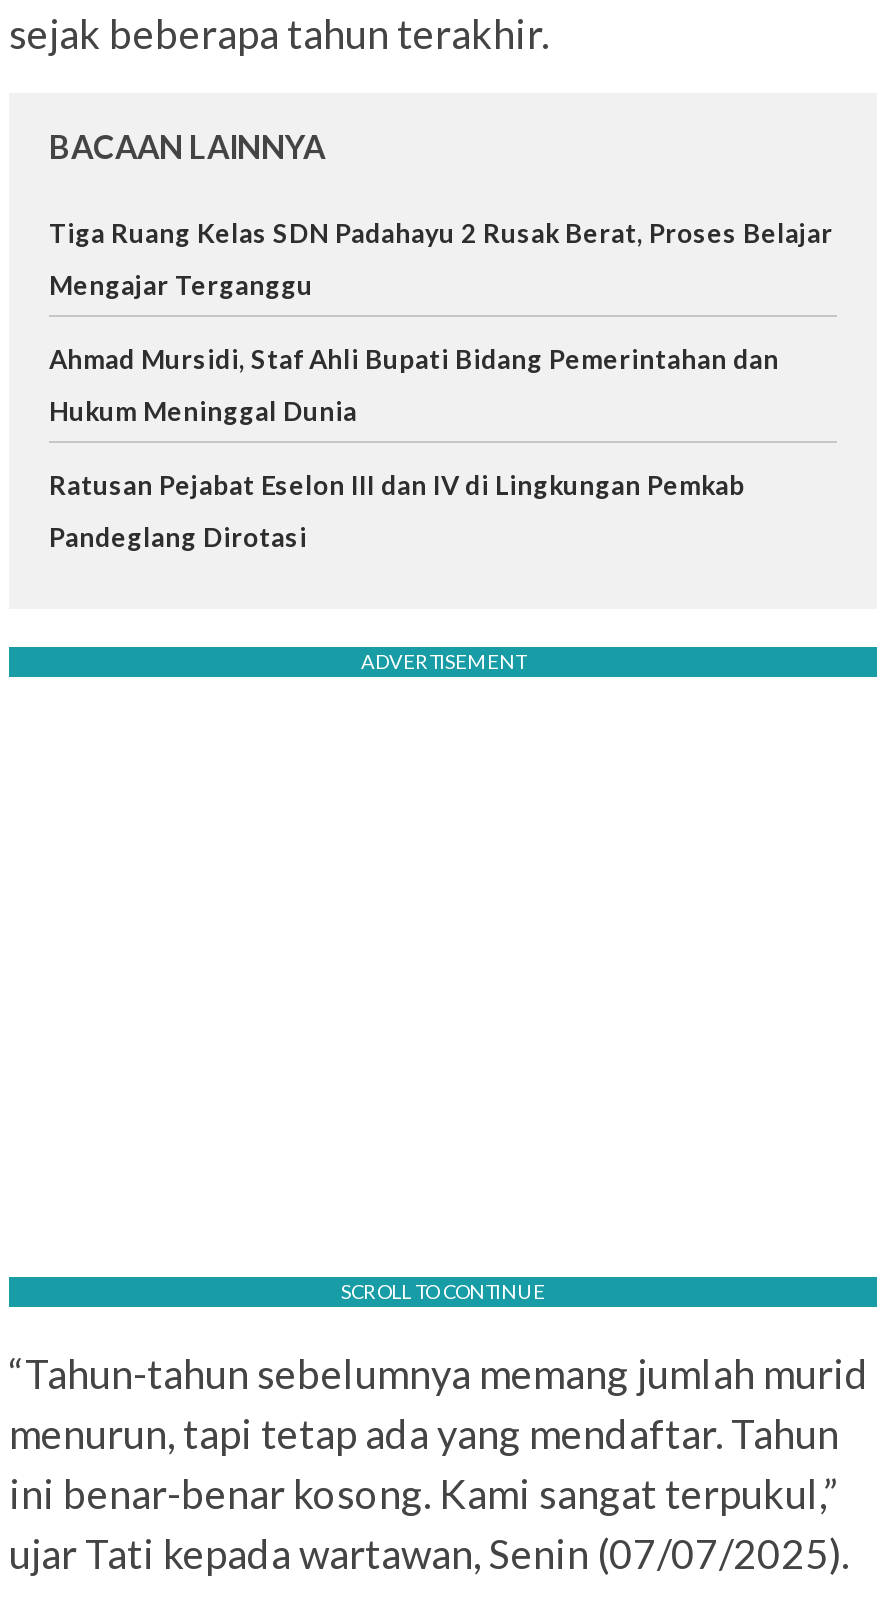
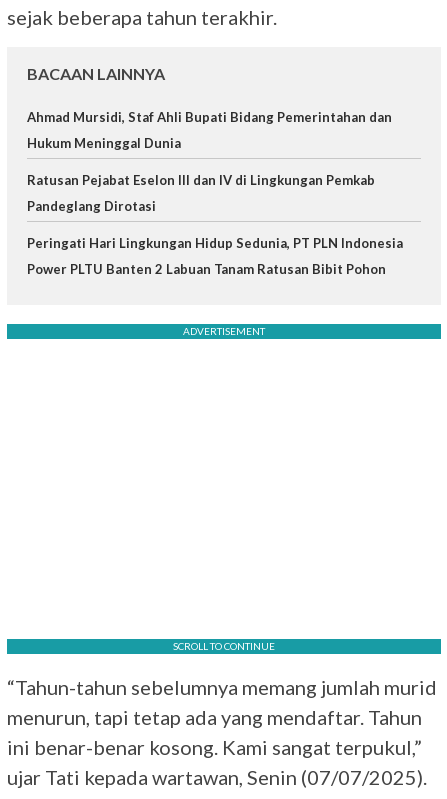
[49,217,833,301] Tiga Ruang Kelas SDN Padahayu 2 Rusak Berat, Proses Belajar | Mengajar Terganggu -> none
moved [49,343,779,553] -> [27,109,392,214]: Ahmad Mursidi, Staf Ahli Bupati Bidang Pemerintahan dan | Hukum Meninggal Dunia | Ratusan Pejabat Eselon III dan IV di Lingkungan Pemkab | Pandeglang Dirotasi
none -> [27,235,403,277] Peringati Hari Lingkungan Hidup Sedunia, PT PLN Indonesia | Power PLTU Banten 2 Labuan Tanam Ratusan Bibit Pohon

